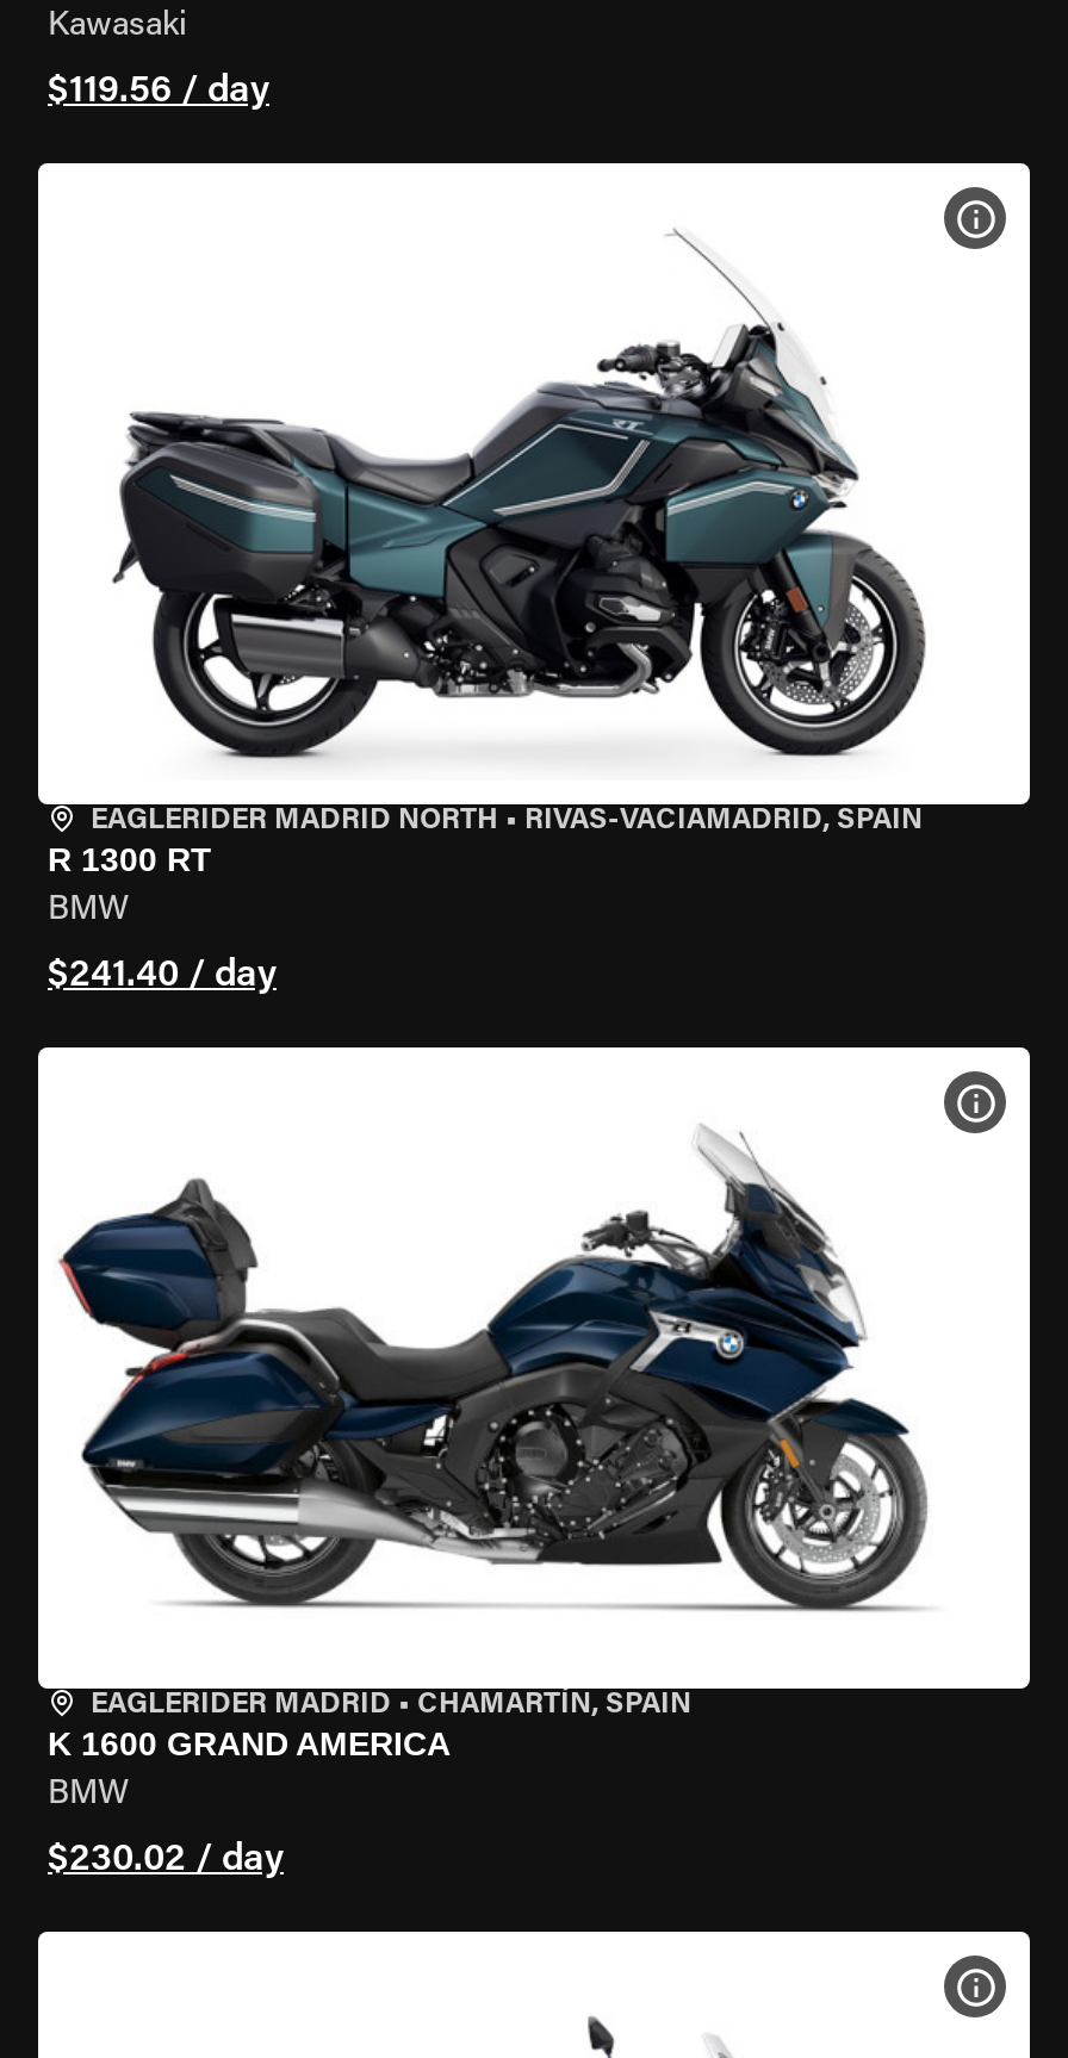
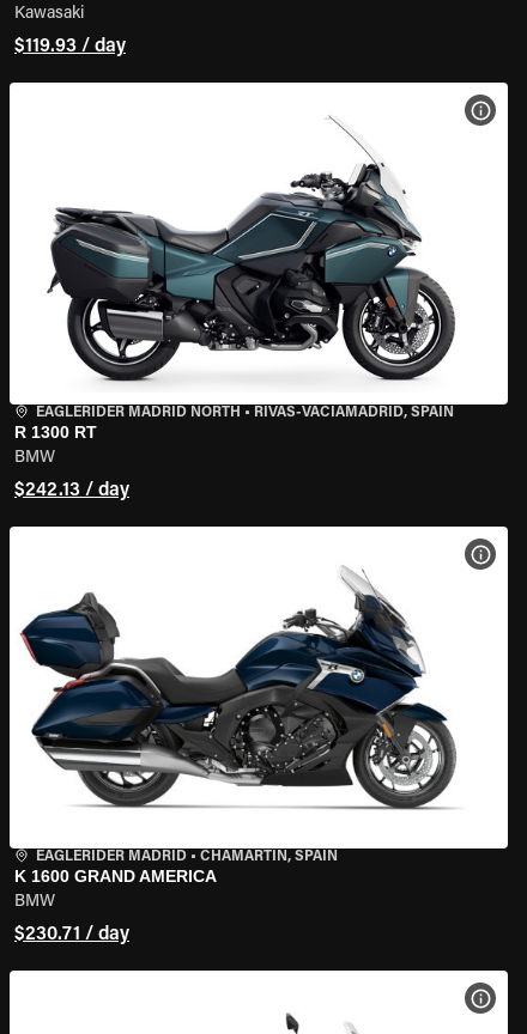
[48,73,269,111] $119.56 / day -> [14,37,126,56] $119.93 / day
[48,957,277,995] $241.40 / day -> [14,481,129,500] $242.13 / day
[48,1841,284,1879] $230.02 / day -> [14,925,129,944] $230.71 / day

